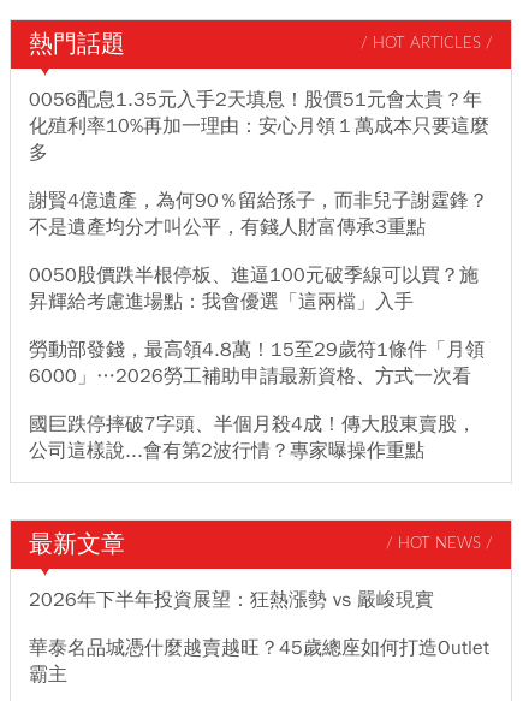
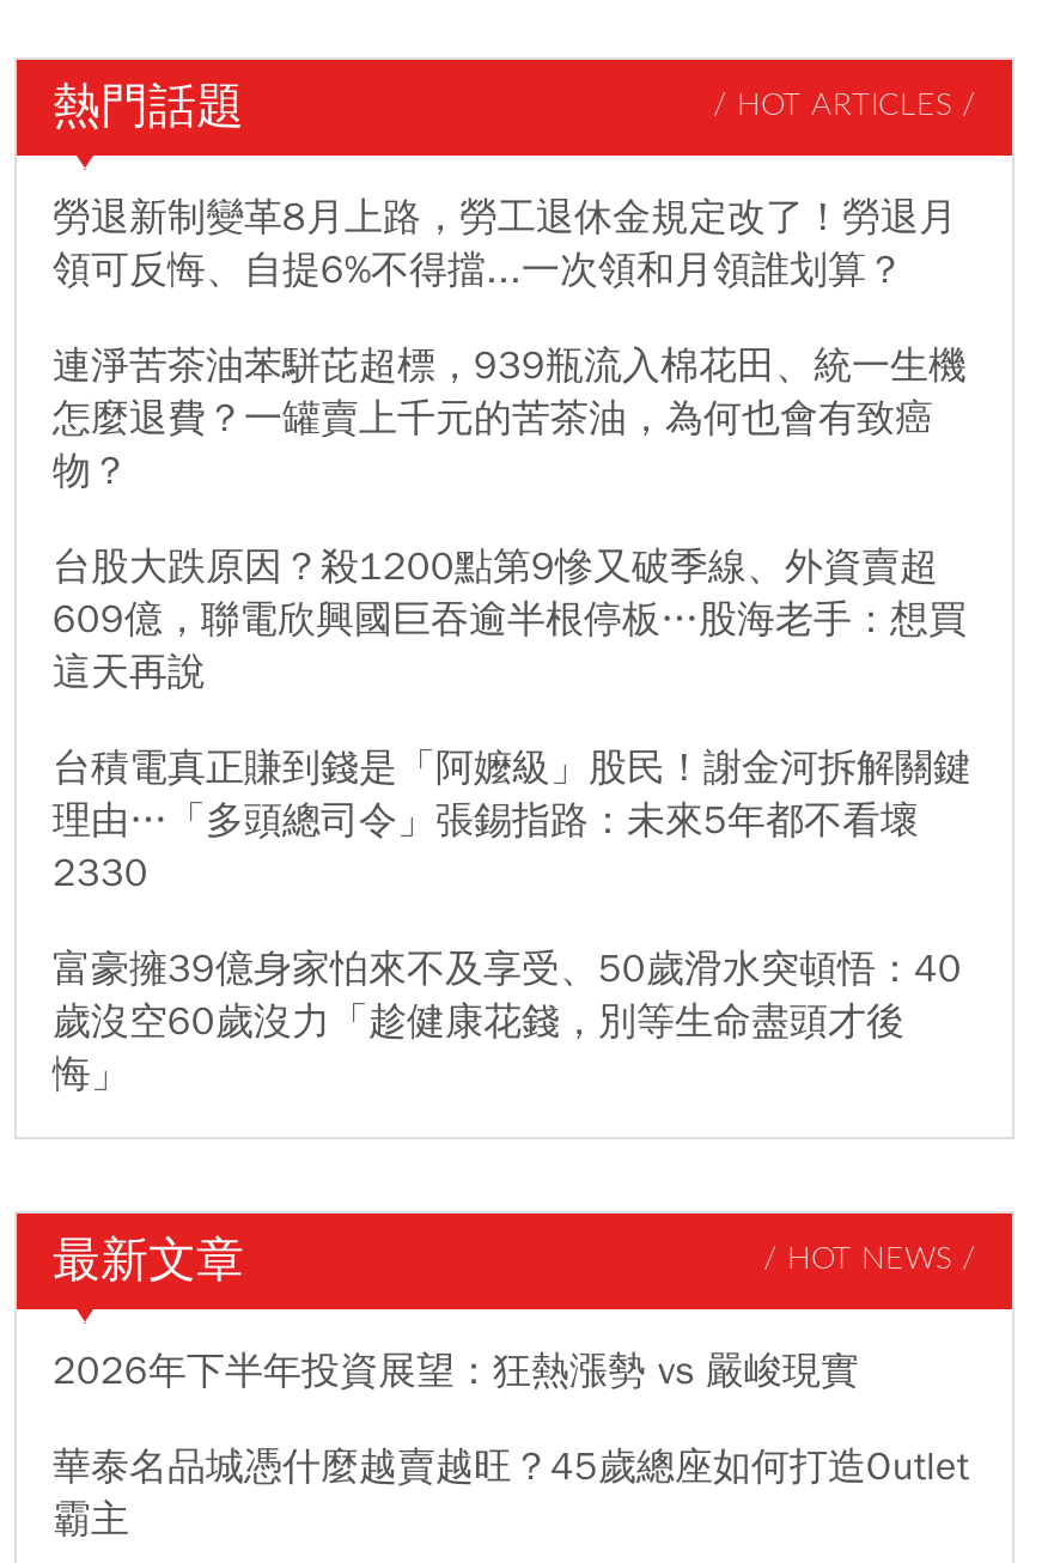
[29,88,489,165] 0056配息1.35元入手2天填息！股價51元會太貴？年 | 化殖利率10%再加一理由：安心月領１萬成本只要這麼 | 多 -> [53,194,957,294] 勞退新制變革8月上路，勞工退休金規定改了！勞退月 | 領可反悔、自提6%不得擋...一次領和月領誰划算？
[29,189,488,239] 謝賢4億遺產，為何90％留給孫子，而非兒子謝霆鋒？ | 不是遺產均分才叫公平，有錢人財富傳承3重點 -> [53,342,967,495] 連淨苦茶油苯駢芘超標，939瓶流入棉花田、統一生機 | 怎麼退費？一罐賣上千元的苦茶油，為何也會有致癌 | 物？
[29,263,479,314] 0050股價跌半根停板、進逼100元破季線可以買？施 | 昇輝給考慮進場點：我會優選「這兩檔」入手 -> [53,543,967,696] 台股大跌原因？殺1200點第9慘又破季線、外資賣超 | 609億，聯電欣興國巨吞逾半根停板…股海老手：想買 | 這天再說
[29,338,485,388] 勞動部發錢，最高領4.8萬！15至29歲符1條件「月領 | 6000」…2026勞工補助申請最新資格、方式一次看 -> [53,744,971,897] 台積電真正賺到錢是「阿嬤級」股民！謝金河拆解關鍵 | 理由…「多頭總司令」張錫指路：未來5年都不看壞 | 2330
[29,412,476,463] 國巨跌停摔破7字頭、半個月殺4成！傳大股東賣股， | 公司這樣說...會有第2波行情？專家曝操作重點 -> [53,945,962,1098] 富豪擁39億身家怕來不及享受、50歲滑水突頓悟：40 | 歲沒空60歲沒力「趁健康花錢，別等生命盡頭才後 | 悔」

